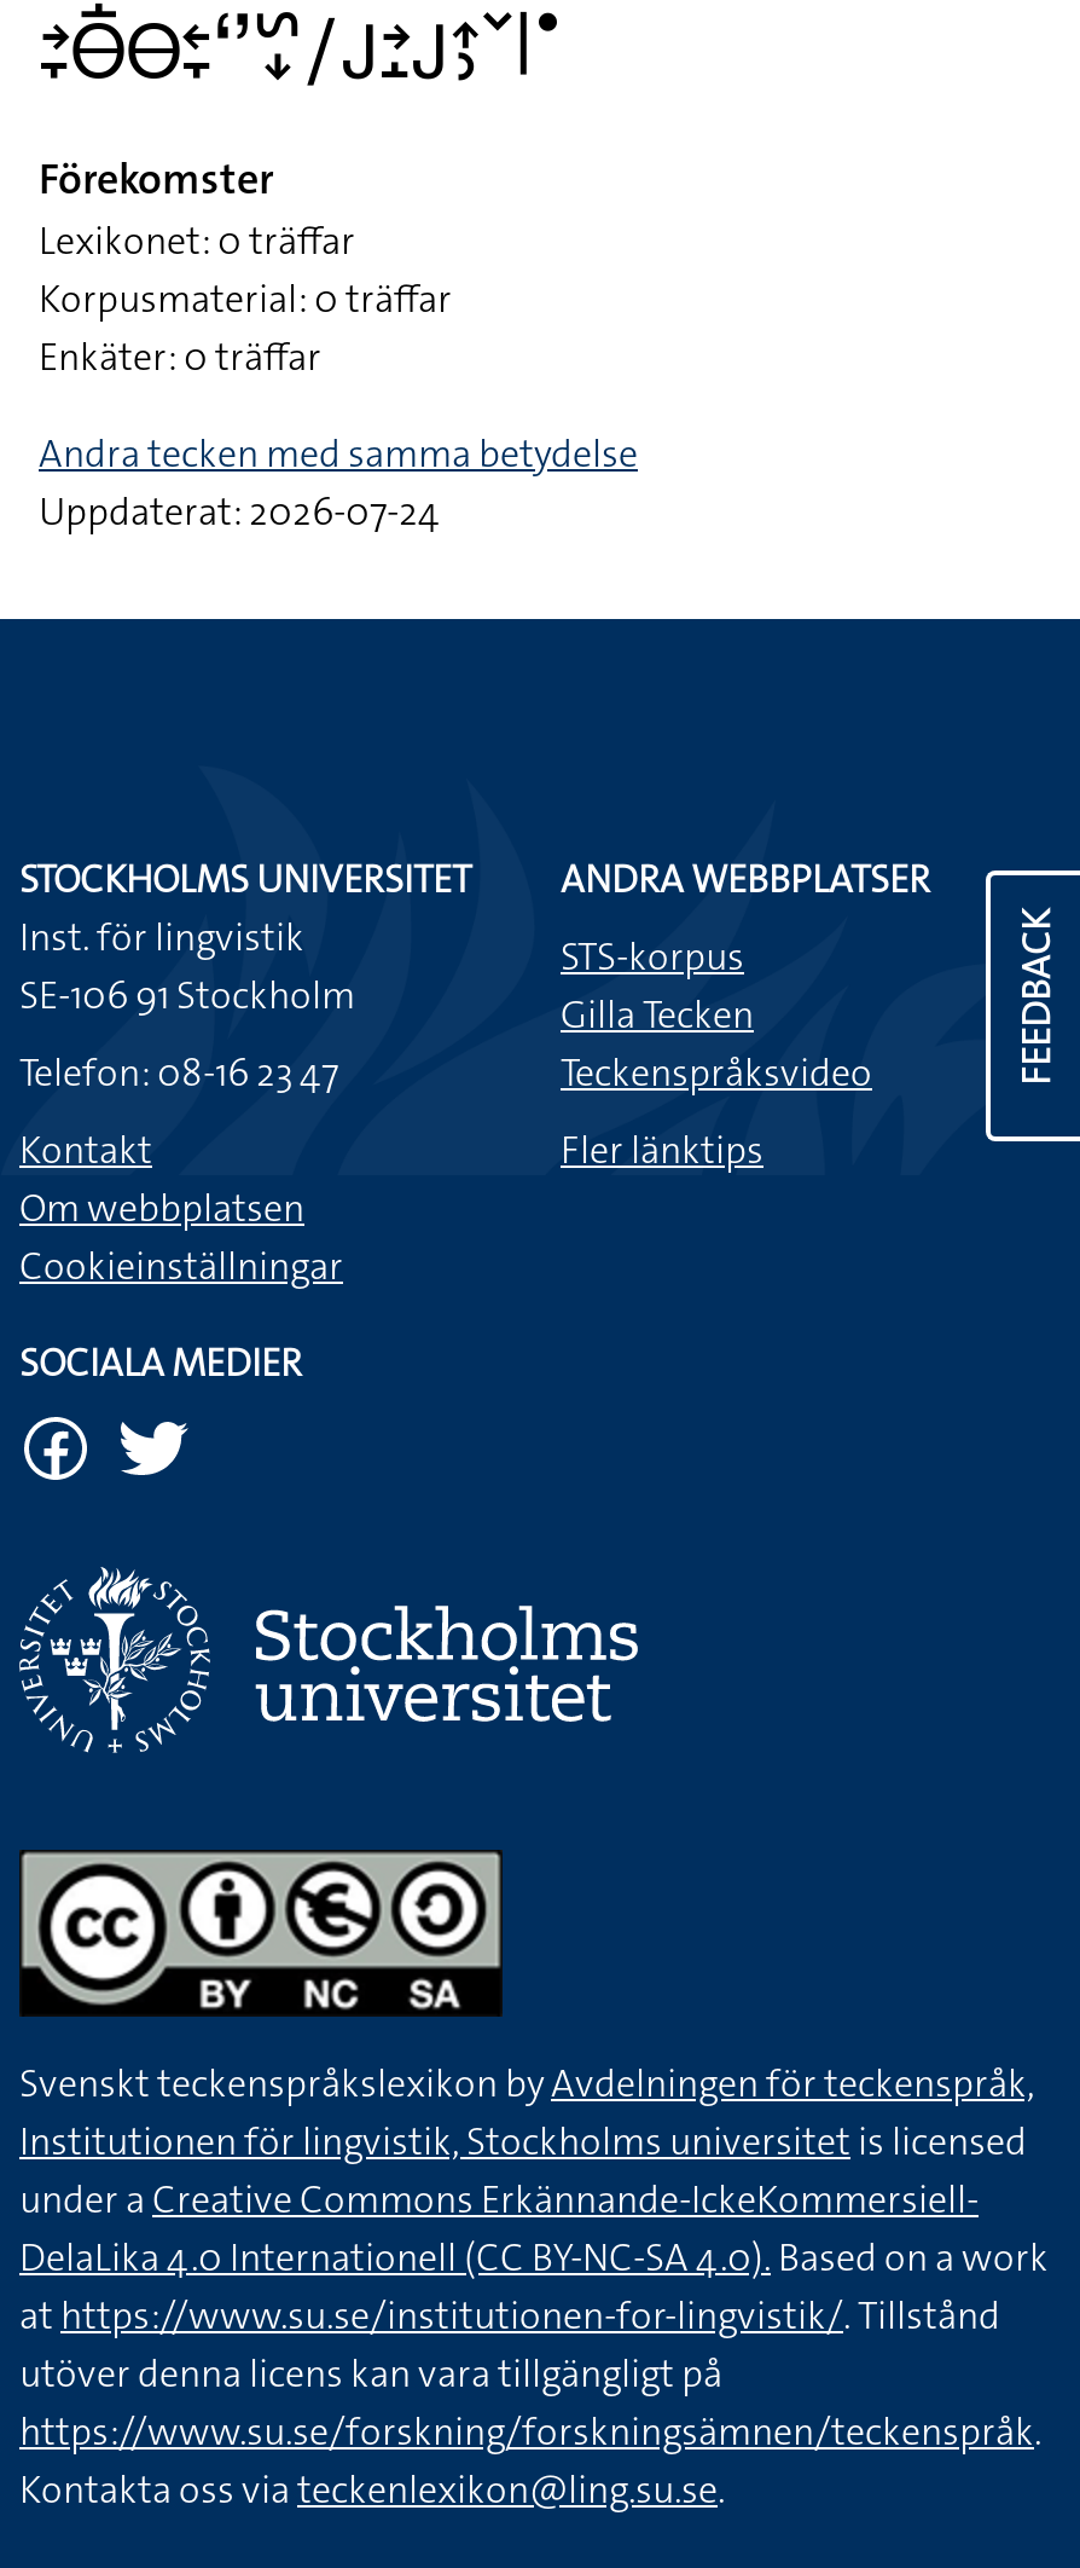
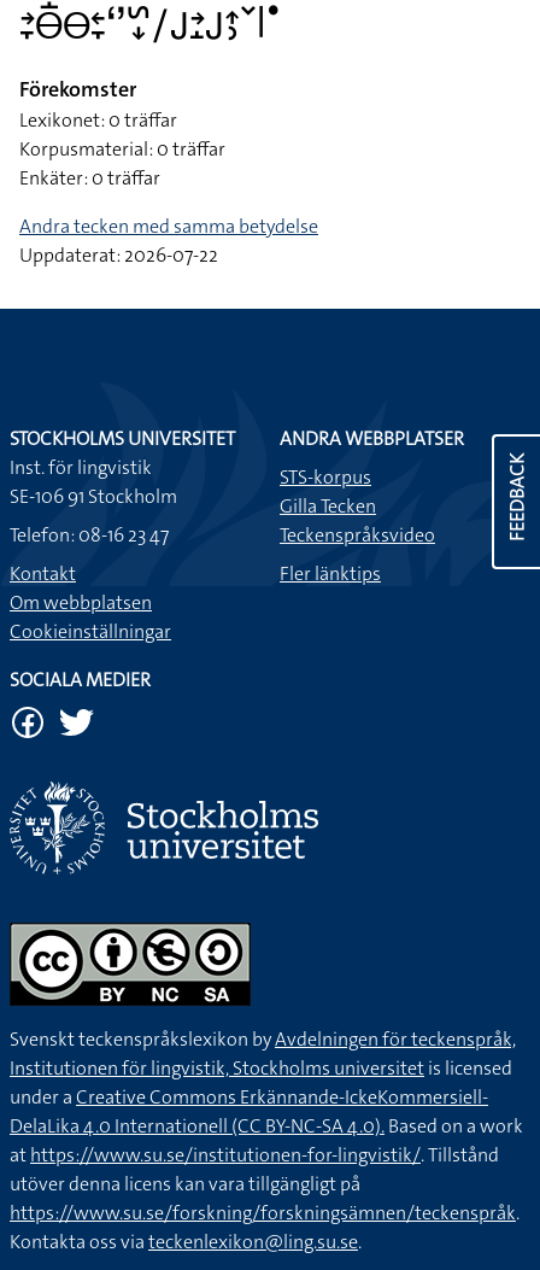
[39,486,440,537] Uppdaterat: 2026-07-24 -> [19,242,218,268] Uppdaterat: 2026-07-22

